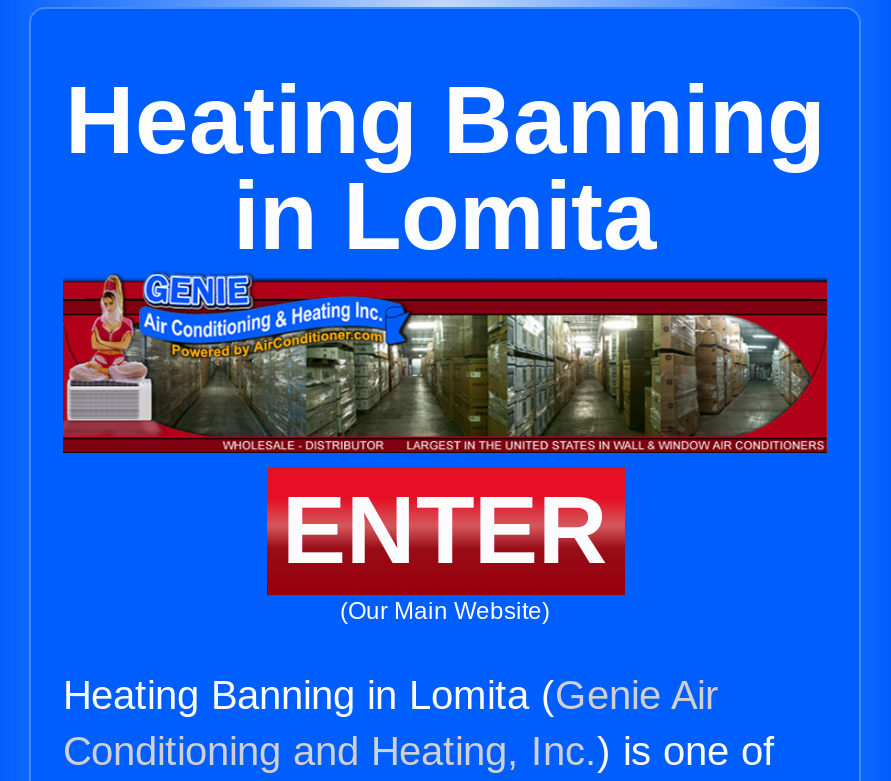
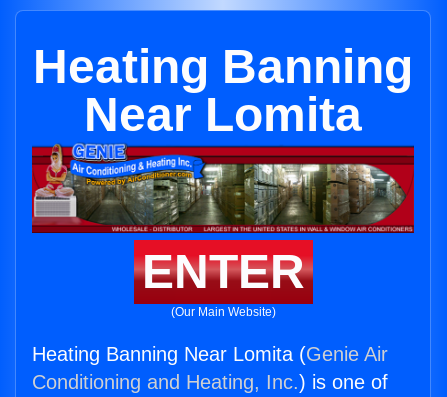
[233,163,657,269] in Lomita -> [84,88,362,141] Near Lomita
[63,673,719,717] Heating Banning in Lomita (Genie Air -> [32,343,388,365] Heating Banning Near Lomita (Genie Air

